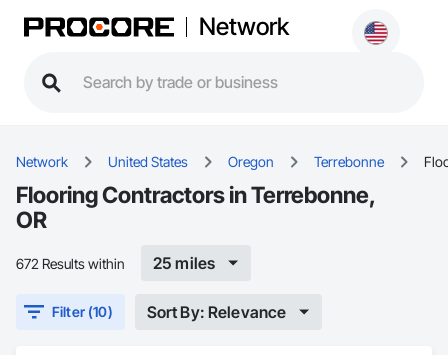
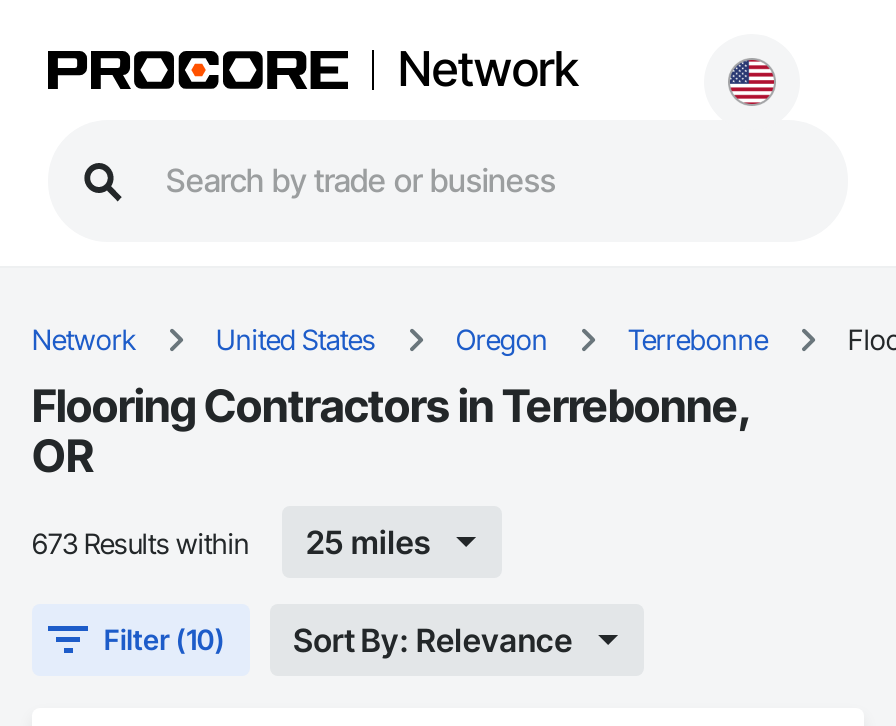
[16,254,125,271] 672 Results within -> [32,525,250,559] 673 Results within

